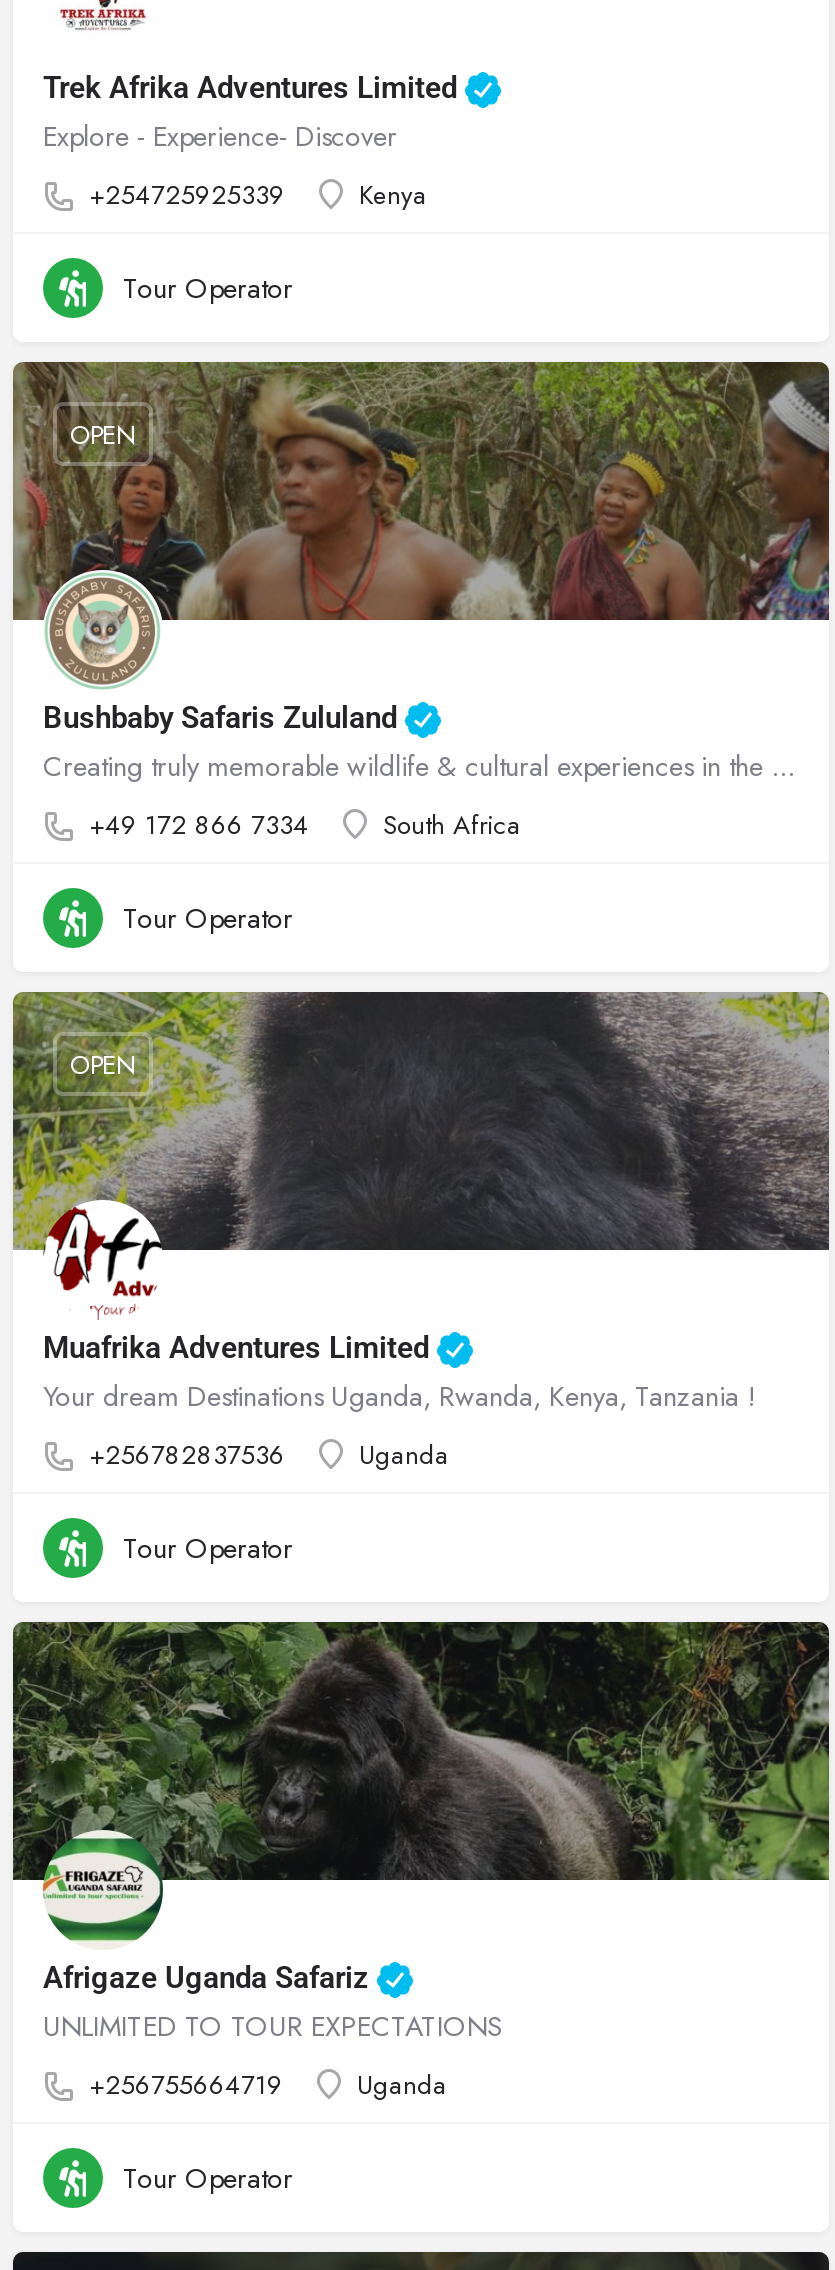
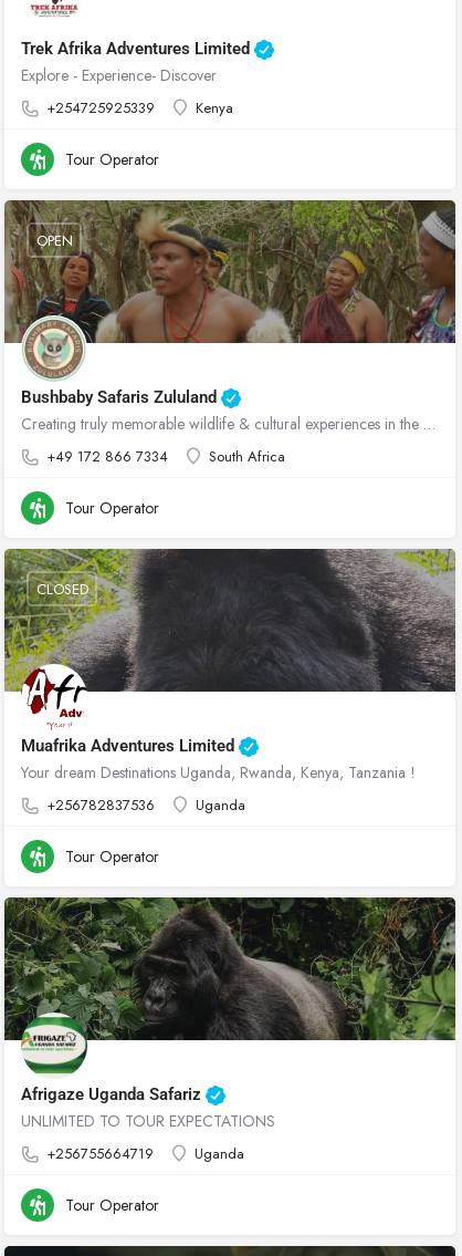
[70,1045,136,1083] OPEN -> [36,578,88,599] CLOSED

